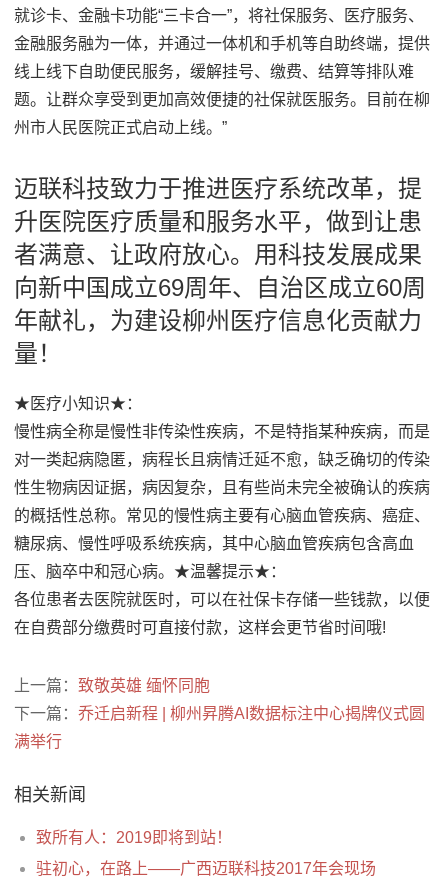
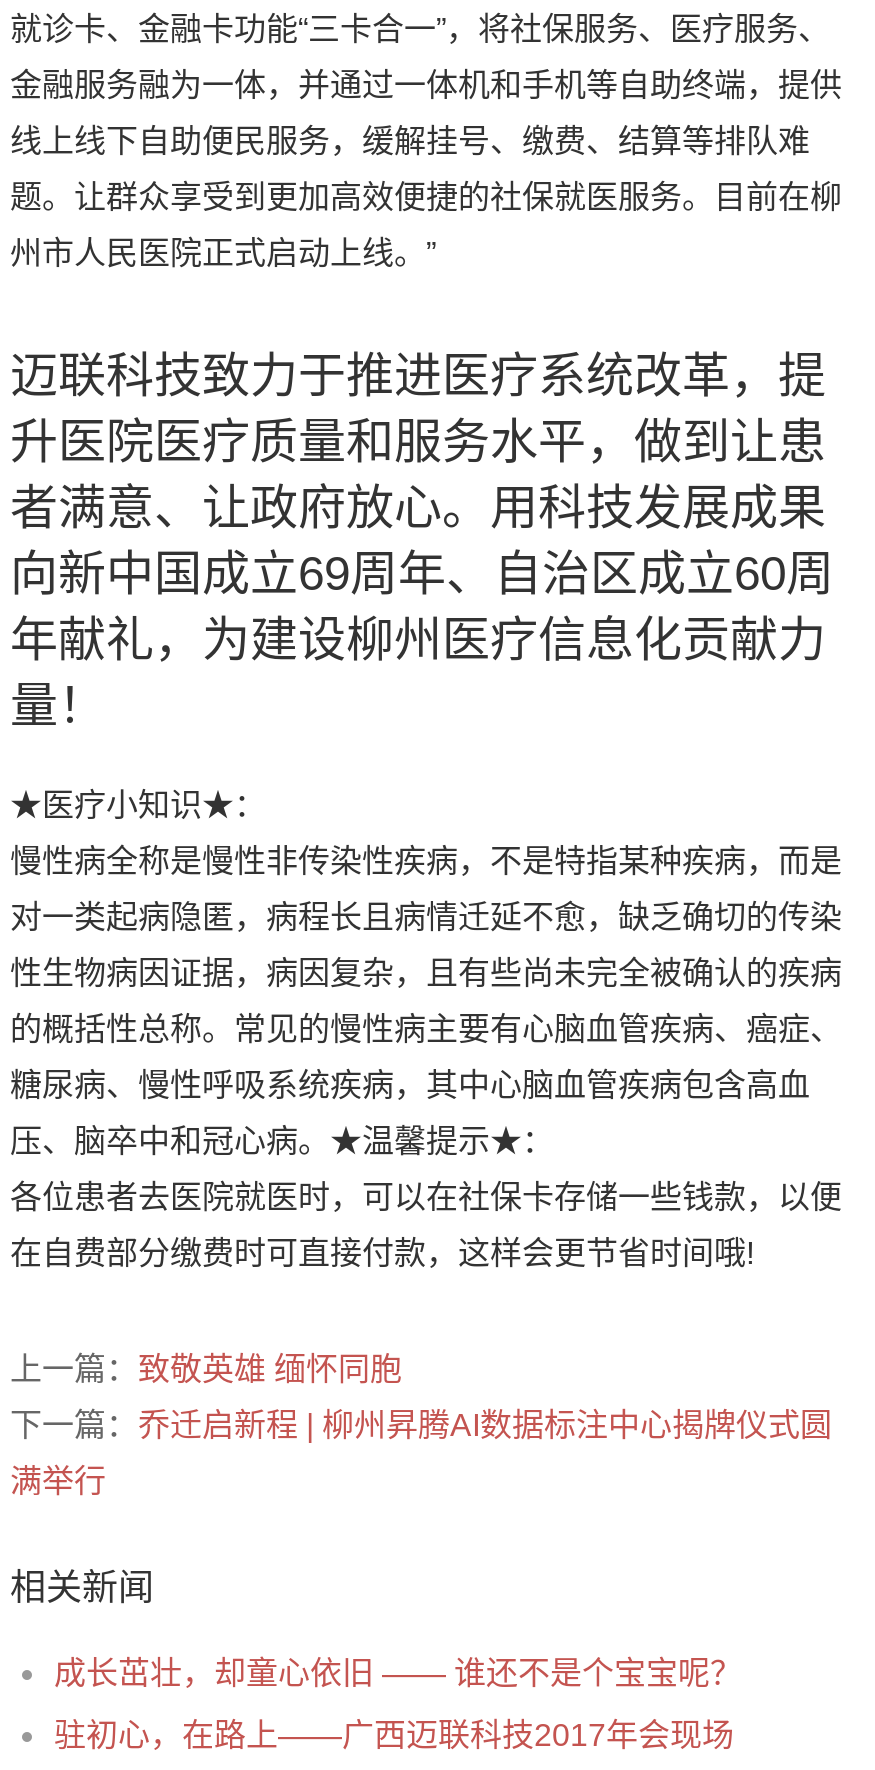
[36,828,232,845] 致所有人：2019即将到站！ -> [54,1655,742,1689] 成长茁壮，却童心依旧 —— 谁还不是个宝宝呢？

